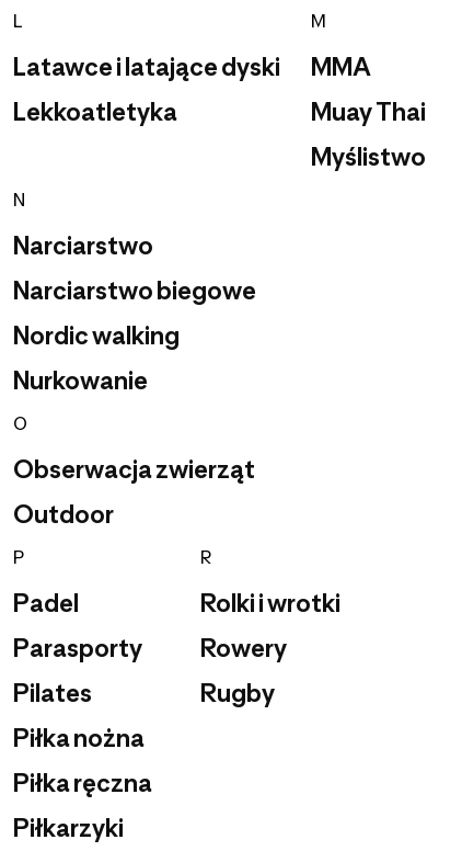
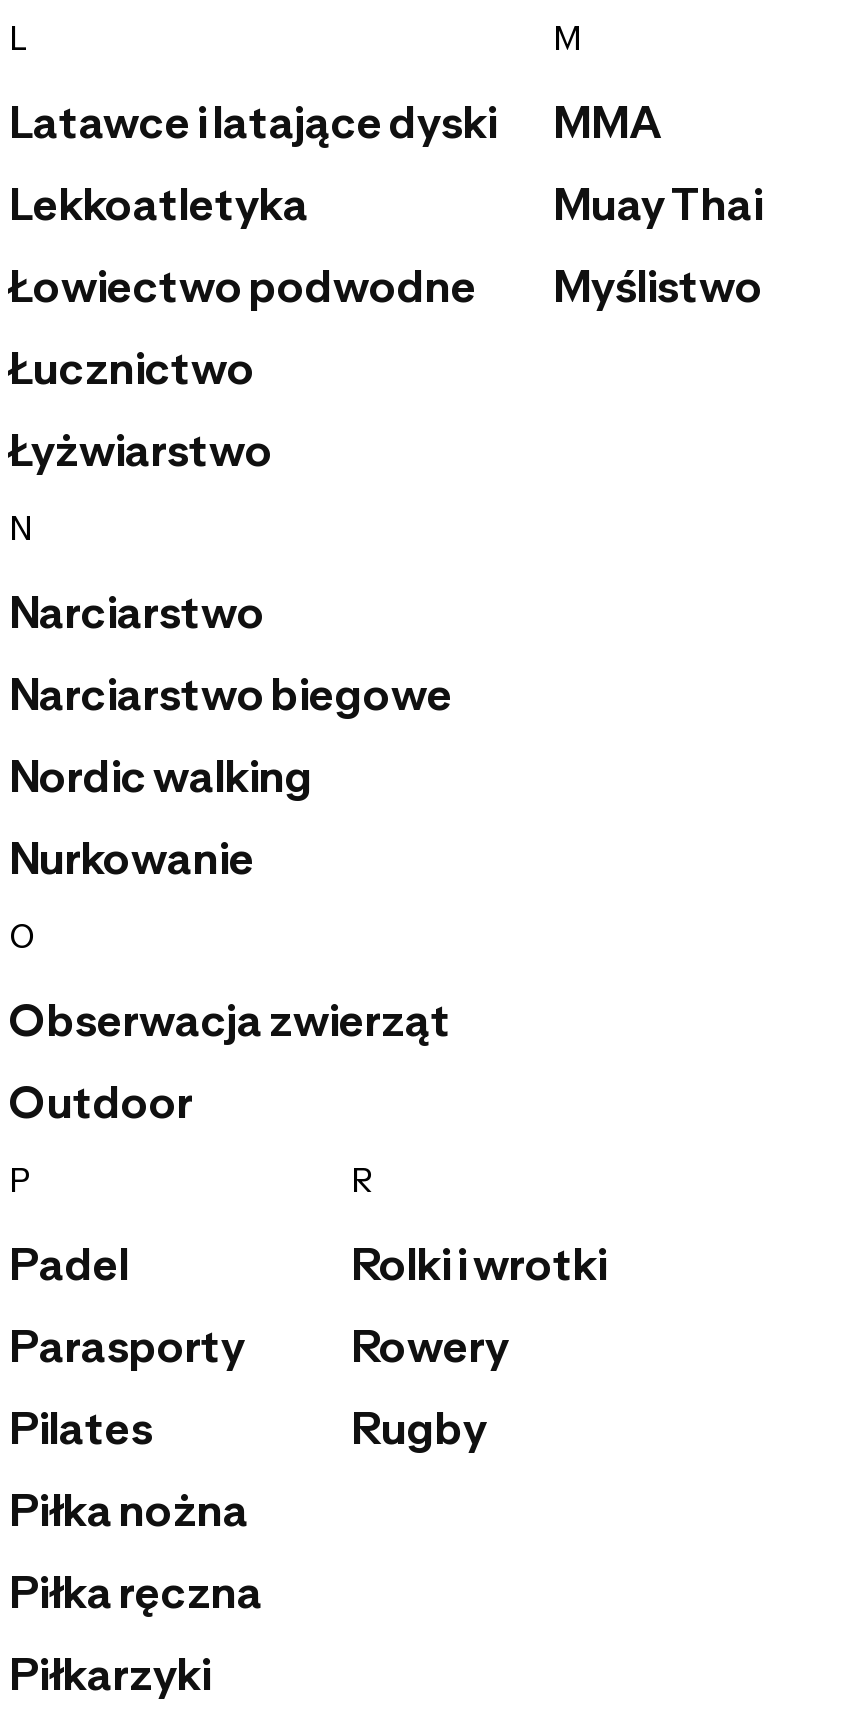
none -> [9,260,477,476] Łowiectwo podwodne | Łucznictwo | Łyżwiarstwo

